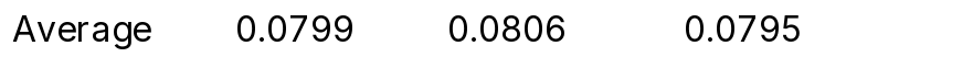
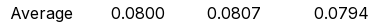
[12,7,355,51] Average 0.0799 -> [10,3,165,23] Average 0.0800
[447,7,567,51] 0.0806 -> [207,3,261,23] 0.0807
[684,7,801,51] 0.0795 -> [314,3,369,23] 0.0794

